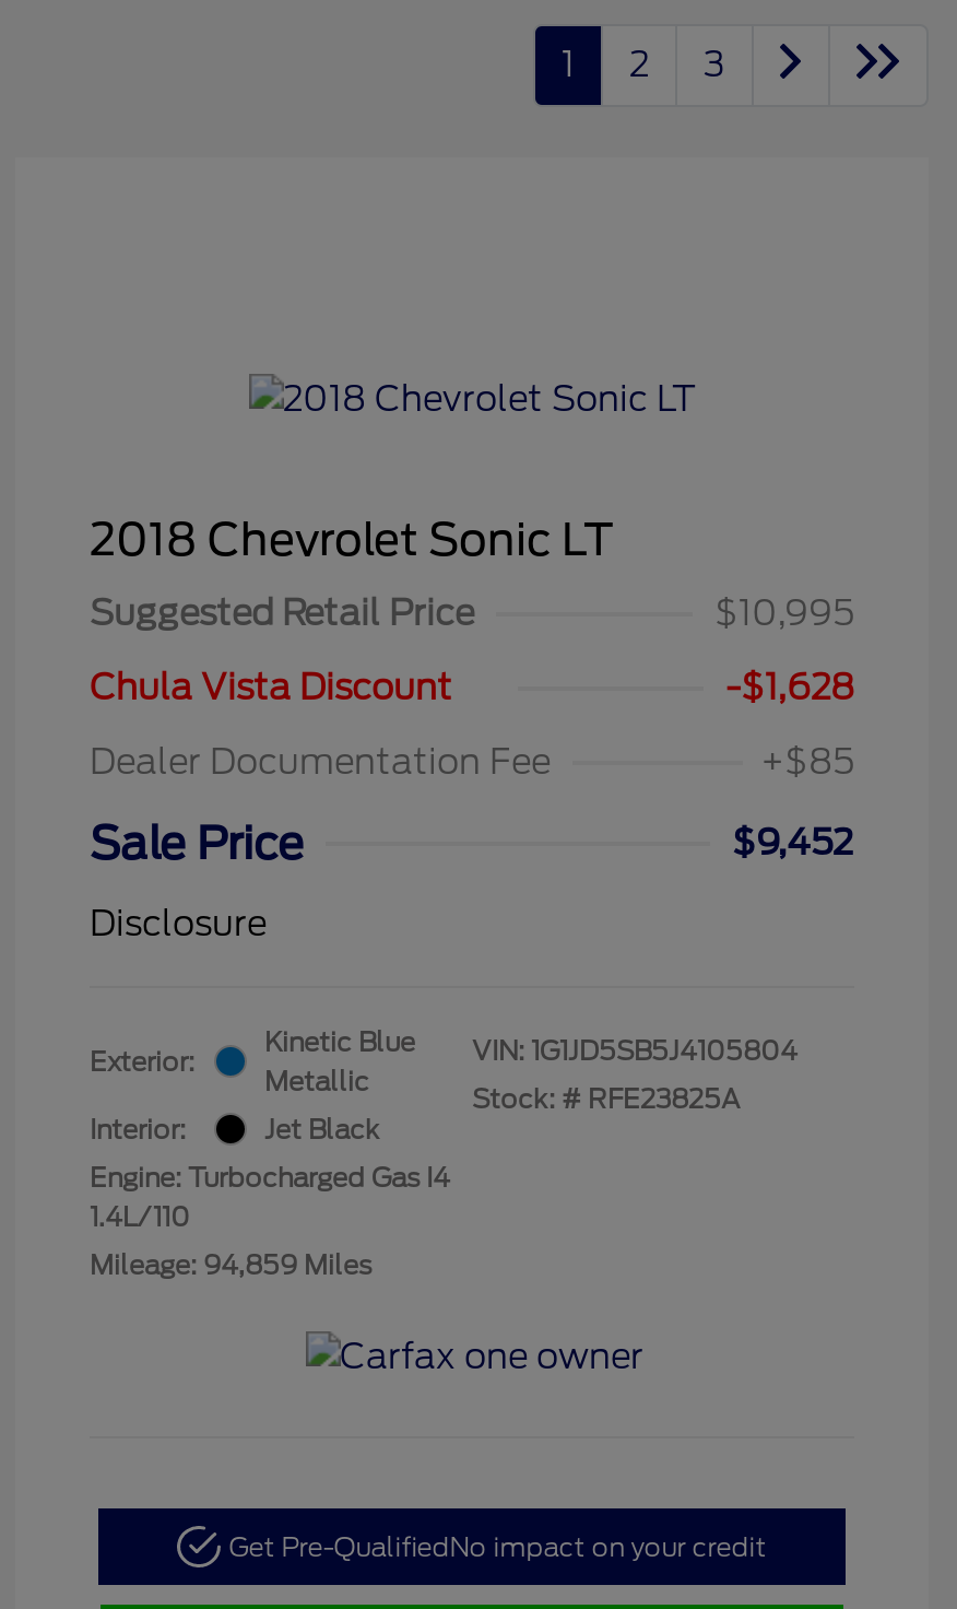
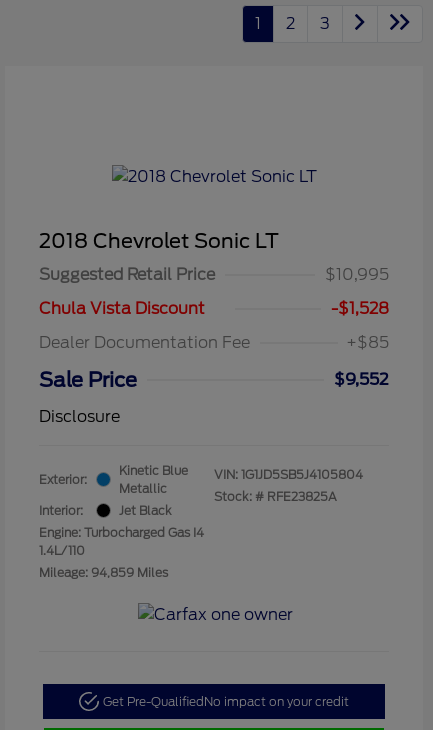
[725,666,854,708] -$1,628 -> [331,299,389,318] -$1,528
[732,822,854,863] $9,452 -> [334,370,389,389] $9,552

